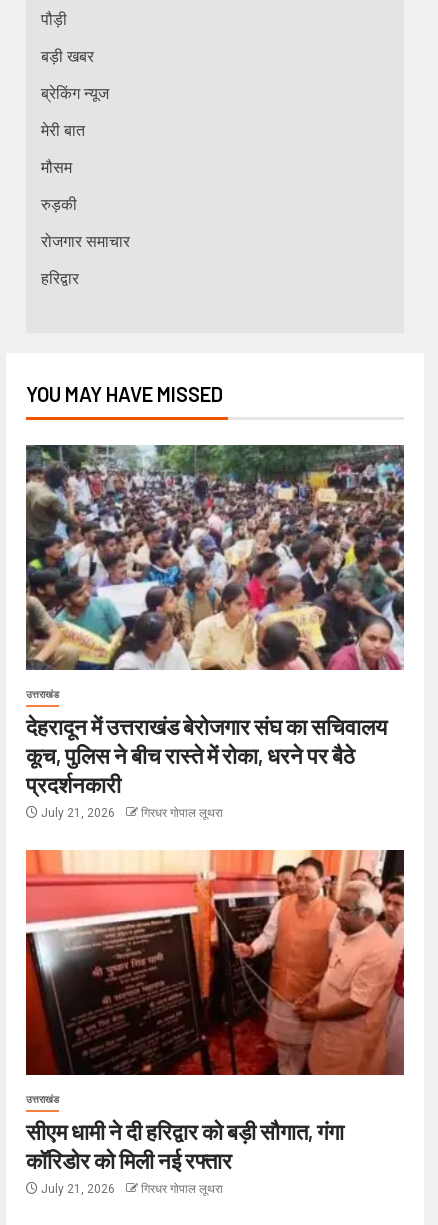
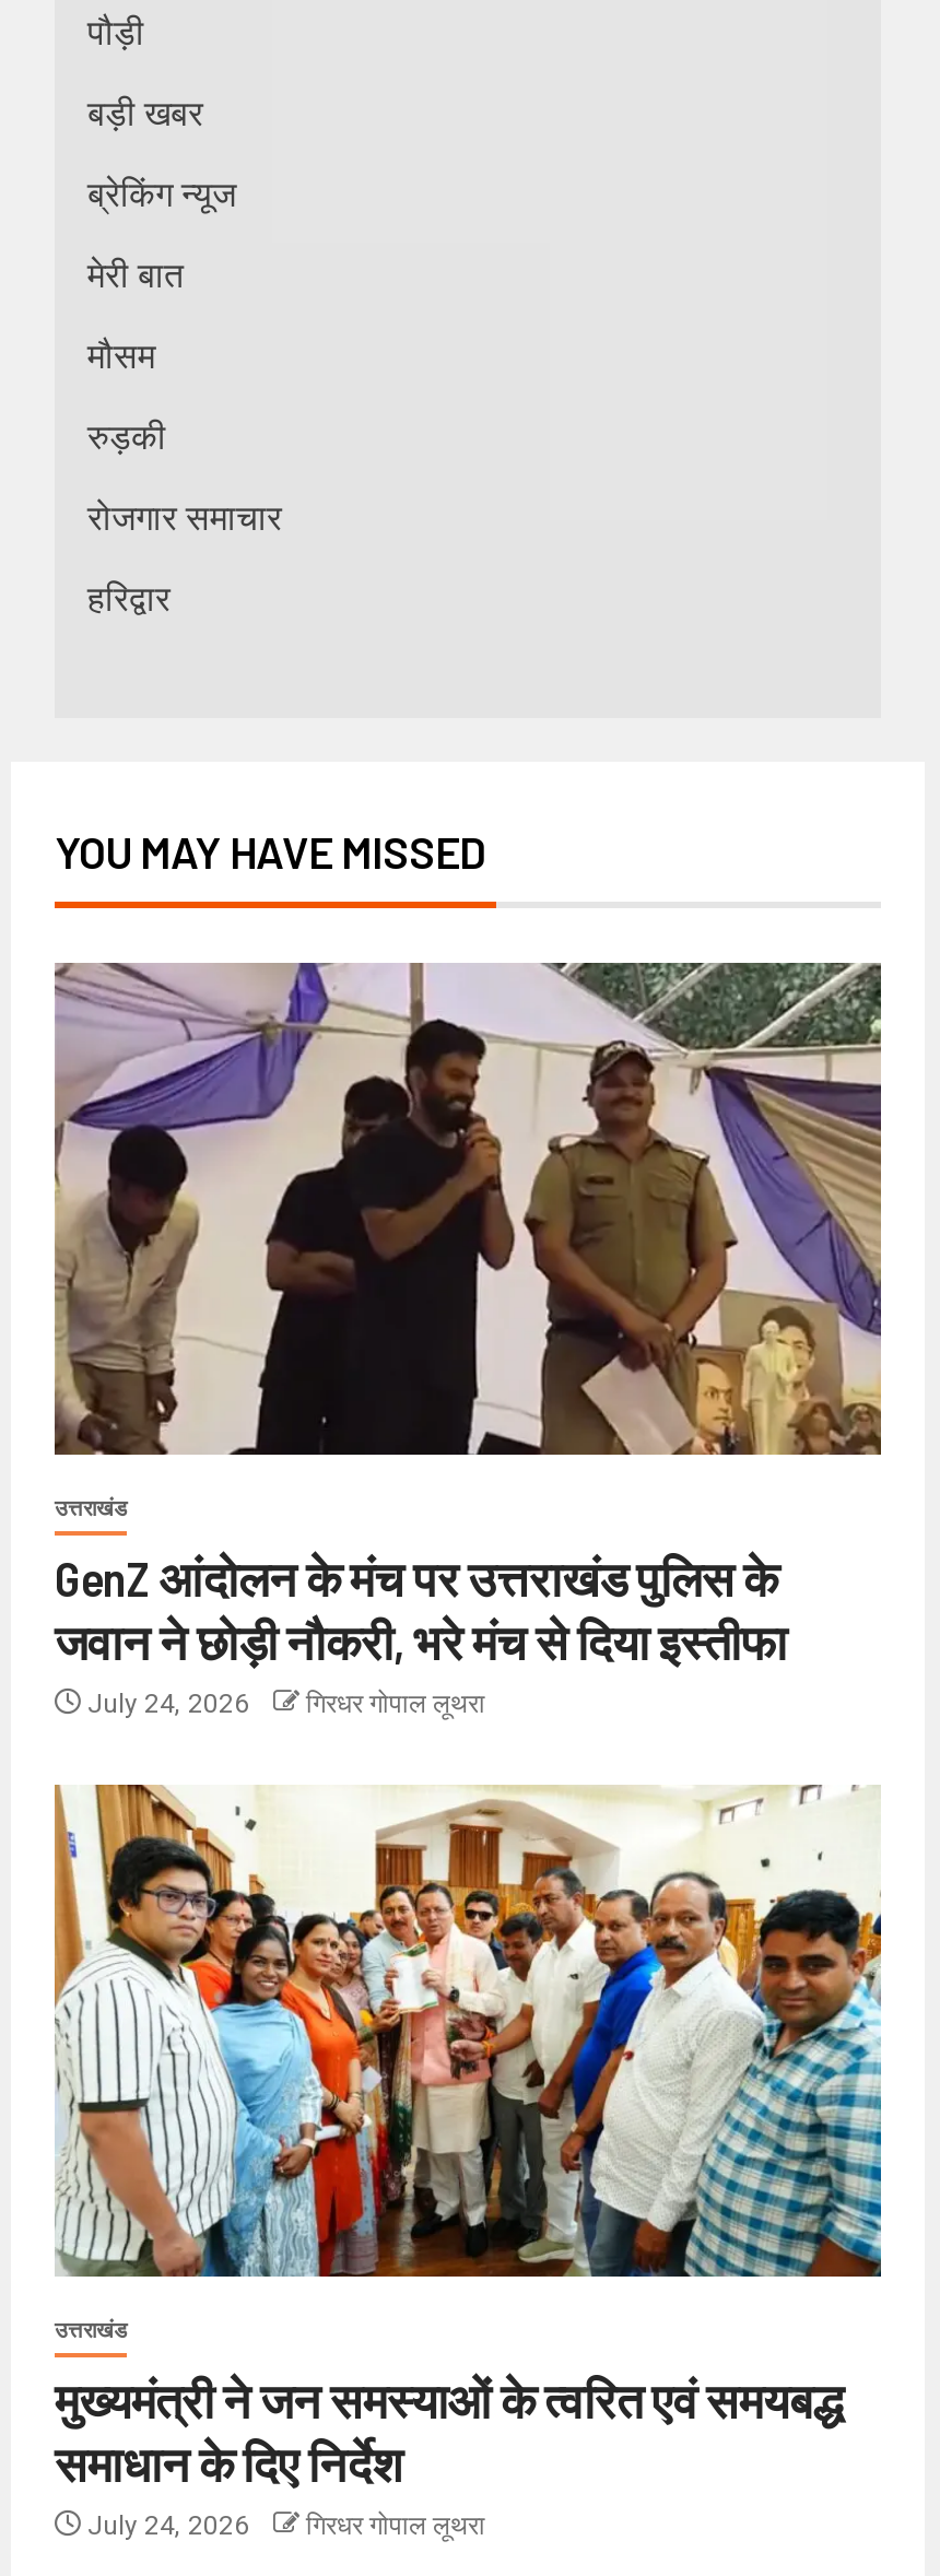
[25,444,405,671] [image] -> [52,961,883,1457] [image]
[26,713,387,820] देहरादून में उत्तराखंड बेरोजगार संघ का सचिवालय | कूच, पुलिस ने बीच रास्ते में रोका, धरने पर बैठे | प्रदर्शनकारी | July 21, 2026 -> [55,1550,787,1721] GenZ आंदोलन के मंच पर उत्तराखंड पुलिस के | जवान ने छोड़ी नौकरी, भरे मंच से दिया इस्तीफा | July 24, 2026
[25,849,405,1076] [image] -> [52,1783,883,2279] [image]
[26,1118,344,1196] सीएम धामी ने दी हरिद्वार को बड़ी सौगात, गंगा | कॉरिडोर को मिली नई रफ्तार | July 21, 2026 -> [55,2372,844,2543] मुख्यमंत्री ने जन समस्याओं के त्वरित एवं समयबद्ध | समाधान के दिए निर्देश | July 24, 2026

